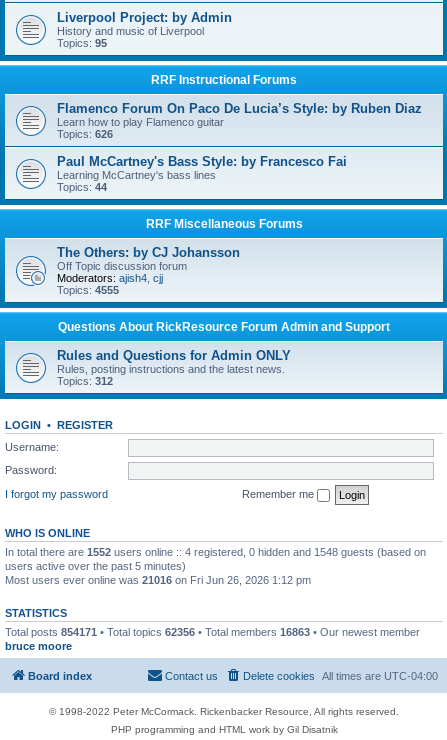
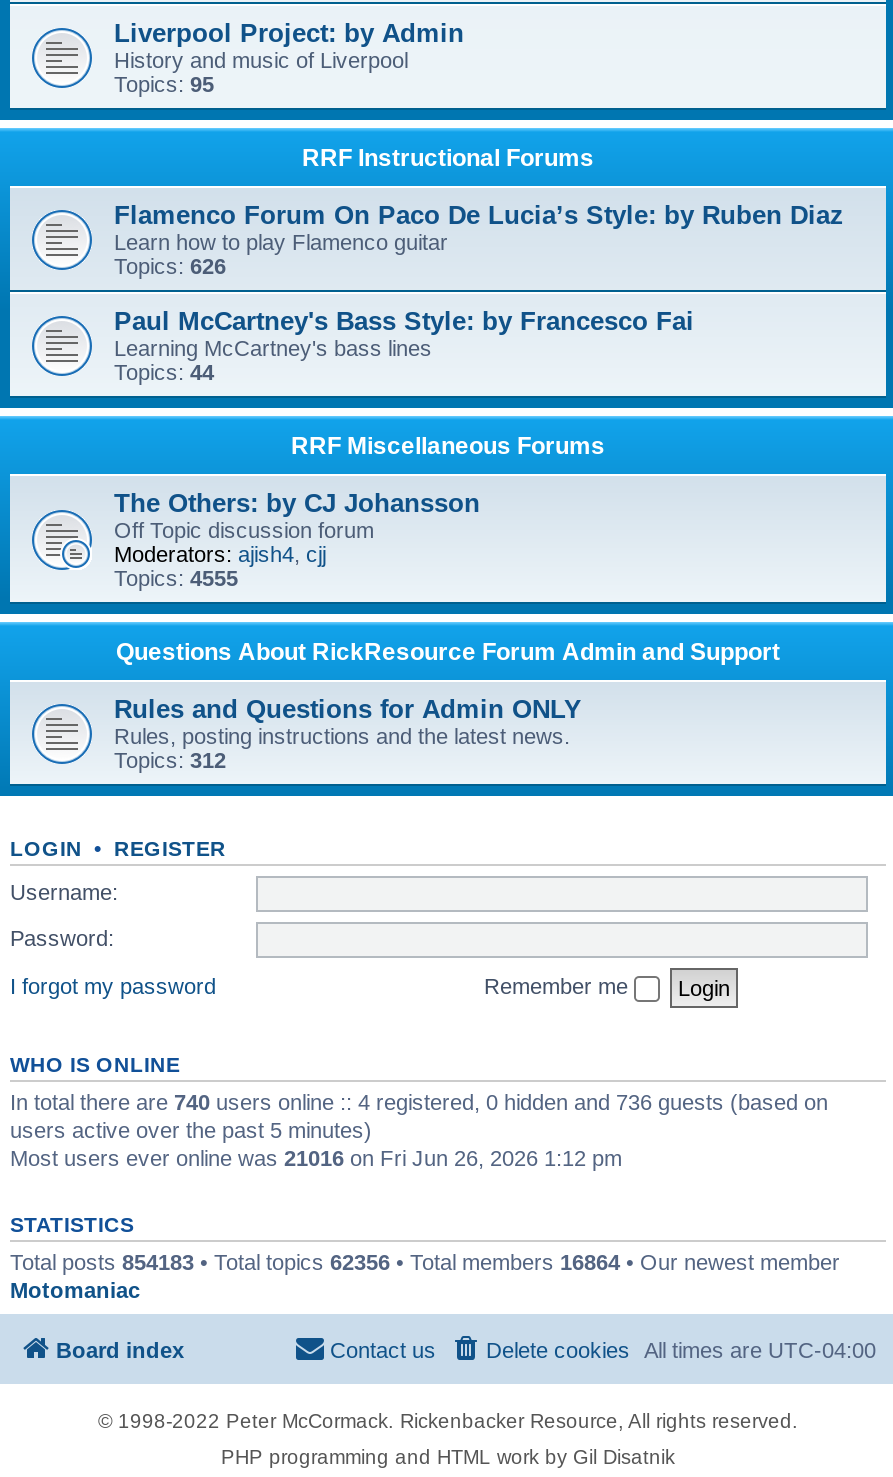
[5,545,426,557] In total there are 1552 users online :: 4 registered, 0 hidden and 1548 guests (based on -> [10,1089,828,1113] In total there are 740 users online :: 4 registered, 0 hidden and 736 guests (based on
[5,625,420,651] Total posts 854171 • Total topics 62356 • Total members 16863 • Our newest member | bruce moore -> [10,1249,840,1301] Total posts 854183 • Total topics 62356 • Total members 16864 • Our newest member | Motomaniac

